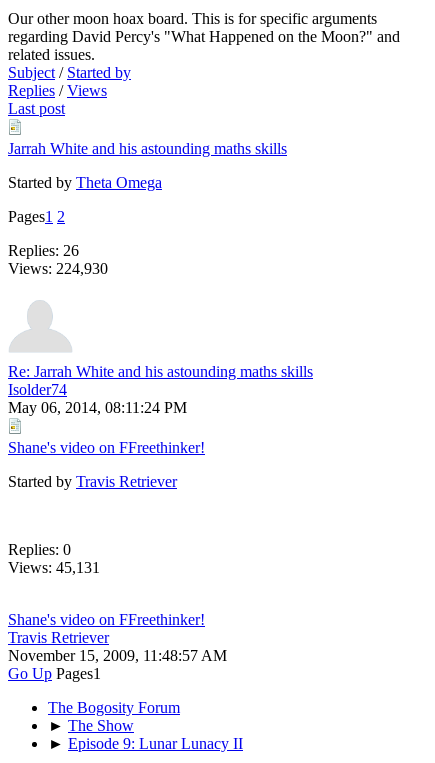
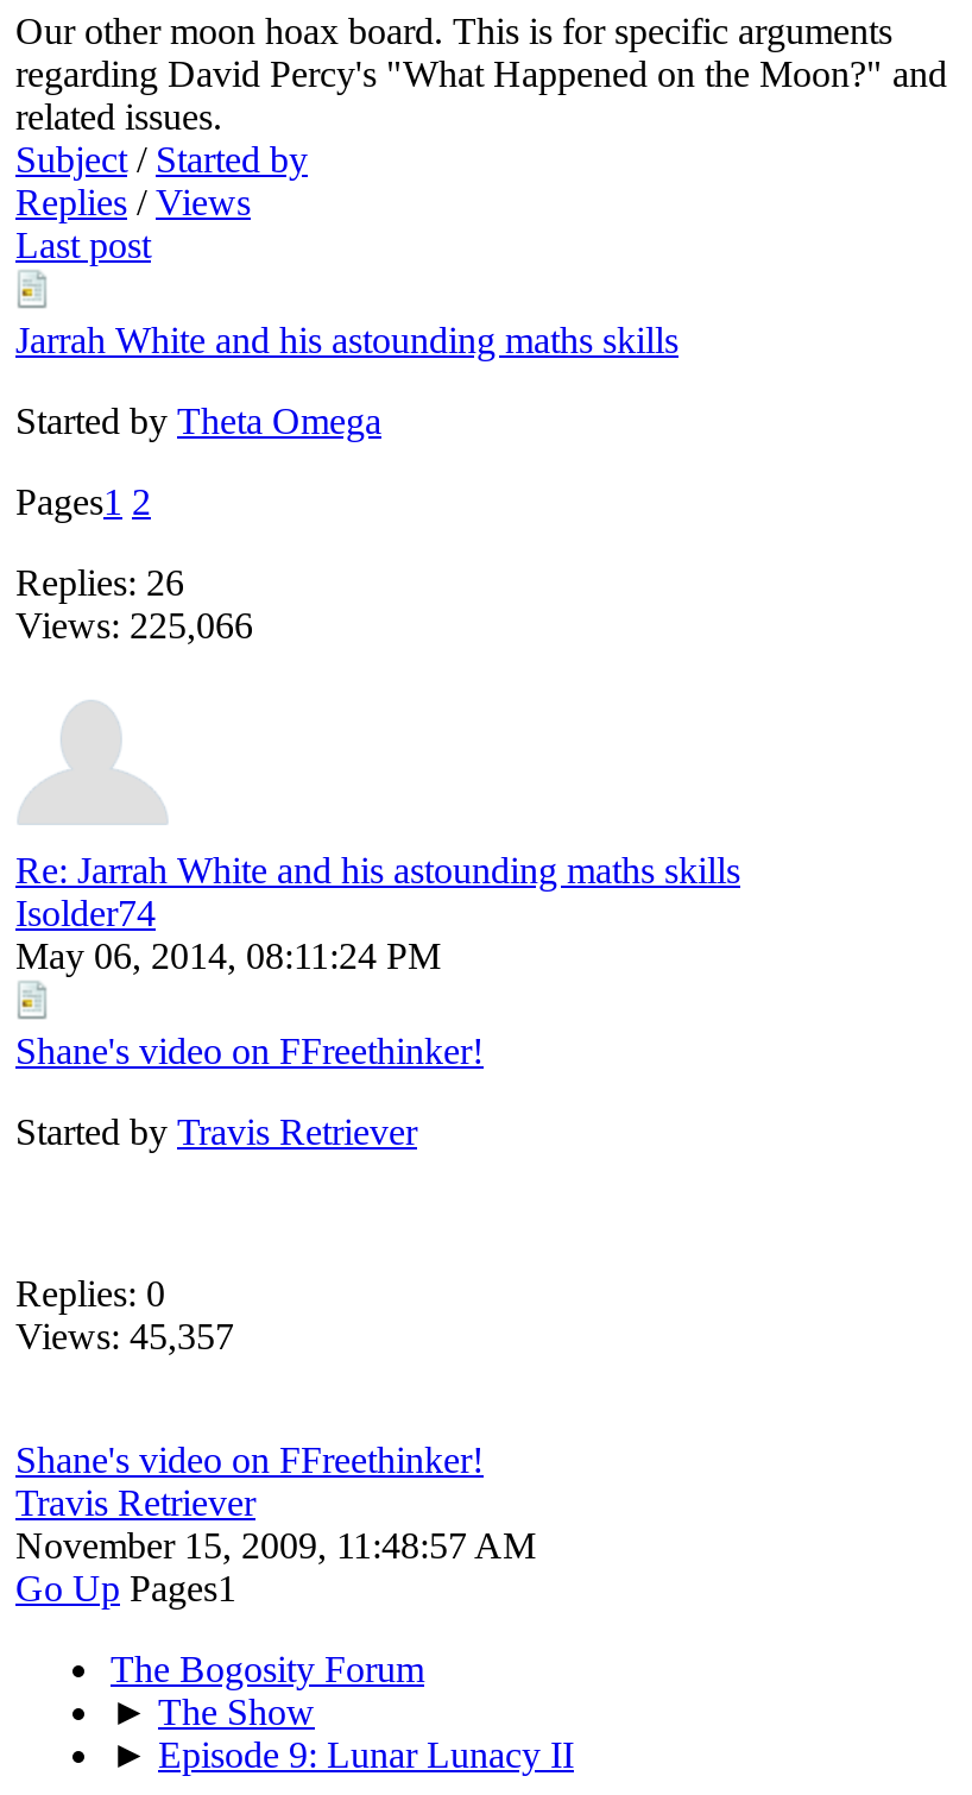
[8,260,108,277] Views: 224,930 -> [15,606,253,646] Views: 225,066
[8,559,100,576] Views: 45,131 -> [15,1317,234,1357] Views: 45,357

